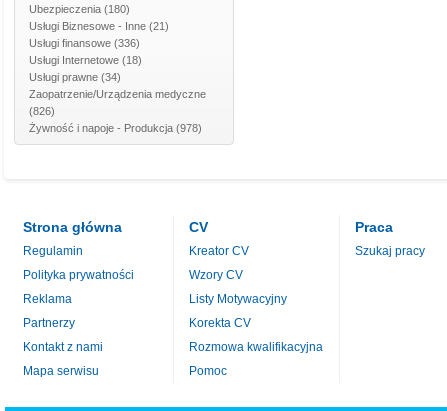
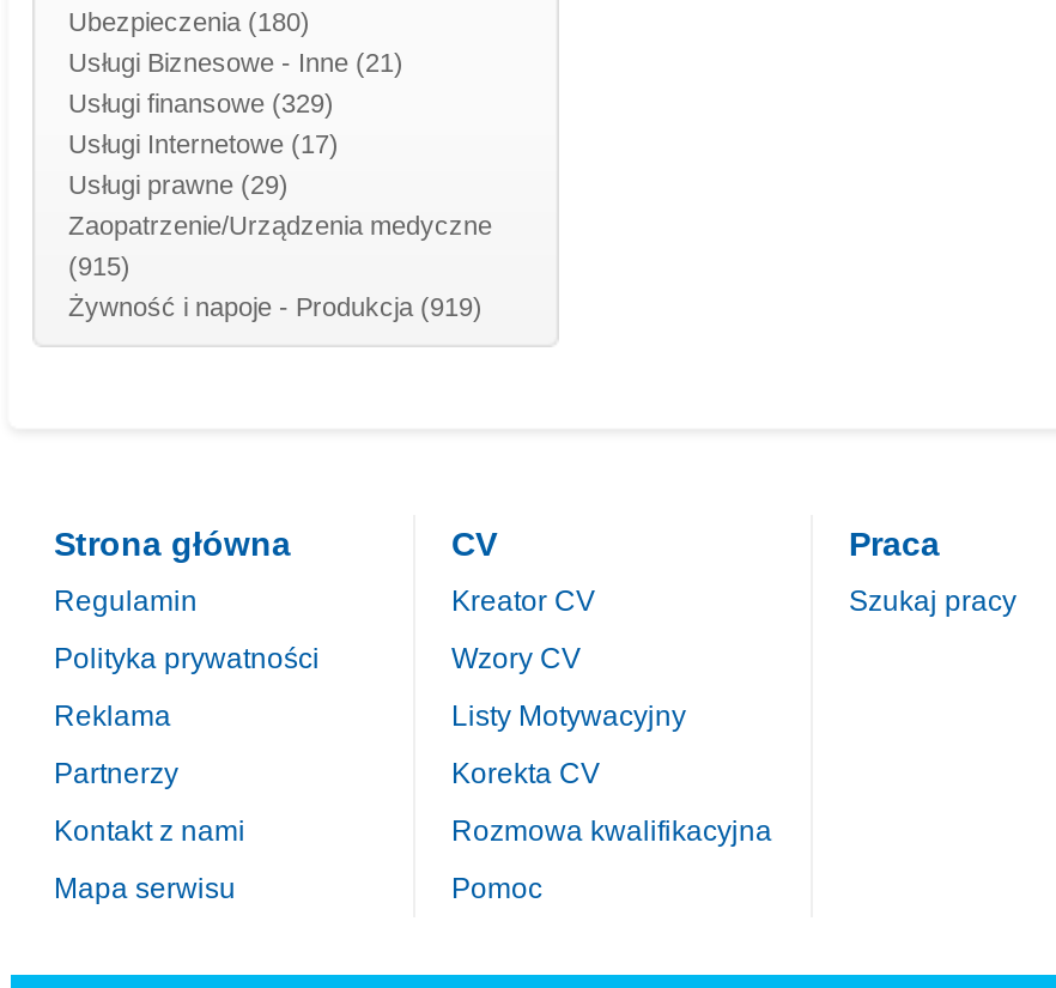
[29,37,140,49] Usługi finansowe (336) -> [68,89,334,117] Usługi finansowe (329)
[29,54,142,66] Usługi Internetowe (18) -> [68,129,339,158] Usługi Internetowe (17)
[29,71,121,83] Usługi prawne (34) -> [68,170,289,199] Usługi prawne (29)
[29,105,55,117] (826) -> [68,251,131,280] (915)
[29,122,202,134] Żywność i napoje - Produkcja (978) -> [68,292,483,321] Żywność i napoje - Produkcja (919)

